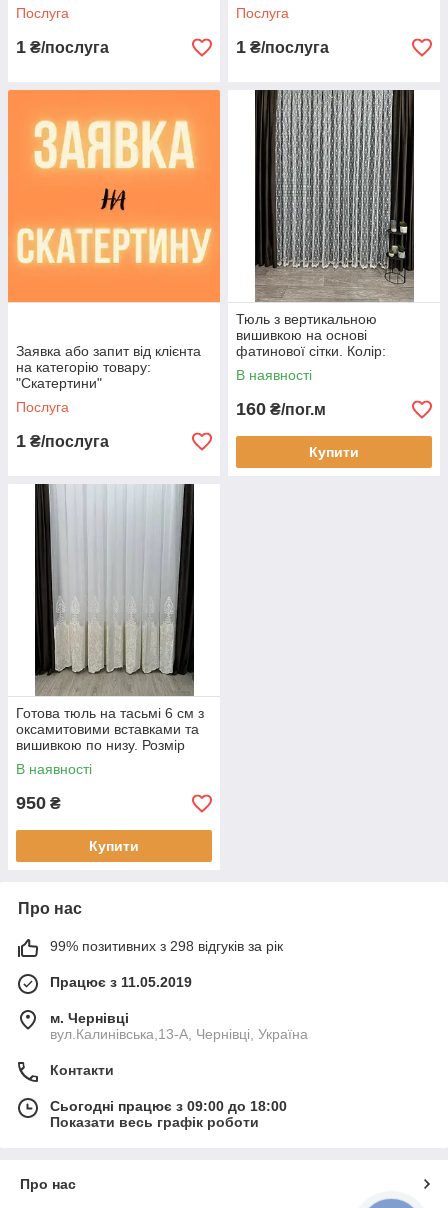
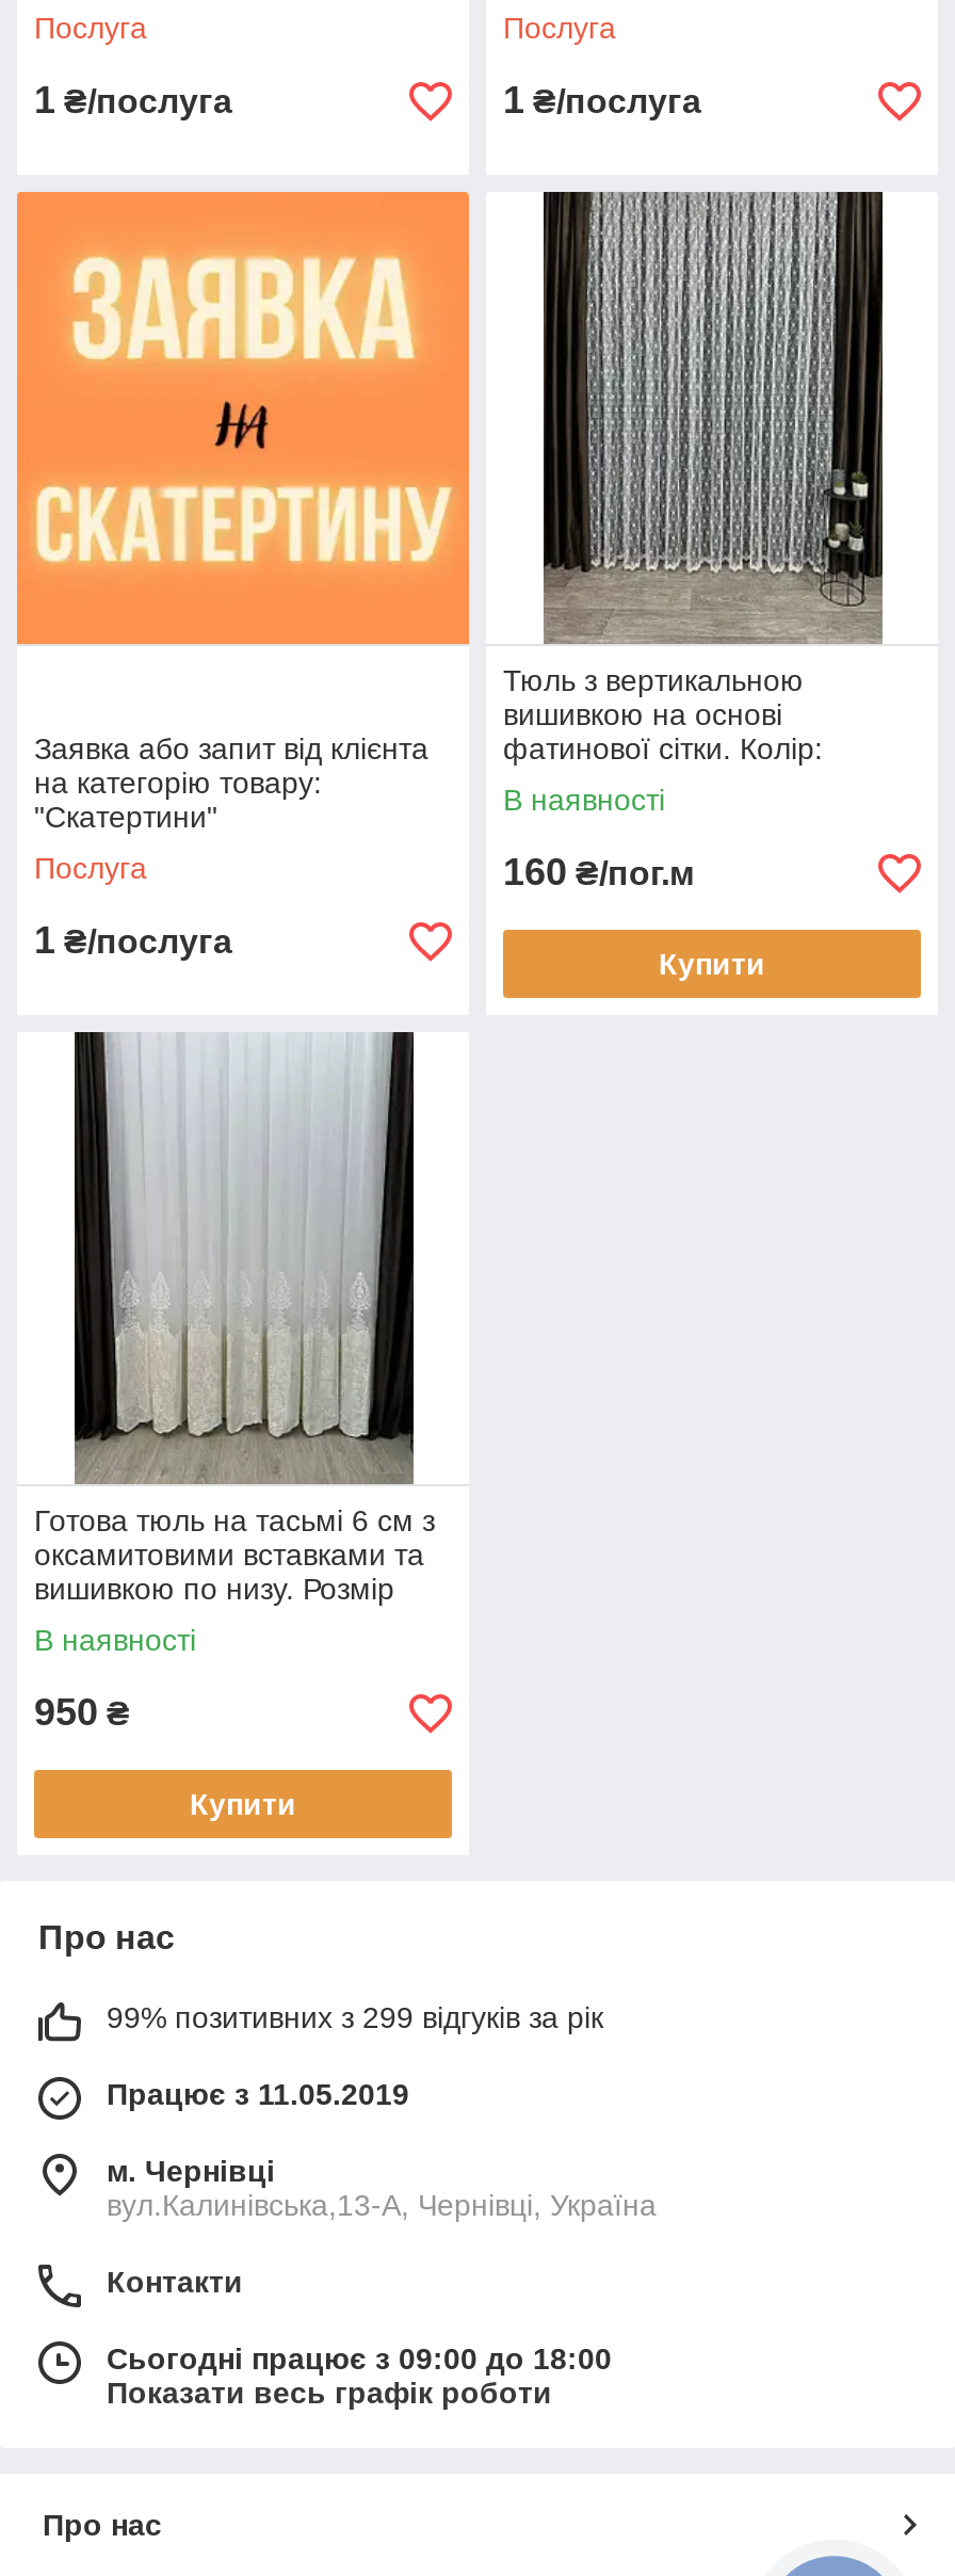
[50,938,283,954] 99% позитивних з 298 відгуків за рік -> [107,2000,603,2035] 99% позитивних з 299 відгуків за рік

